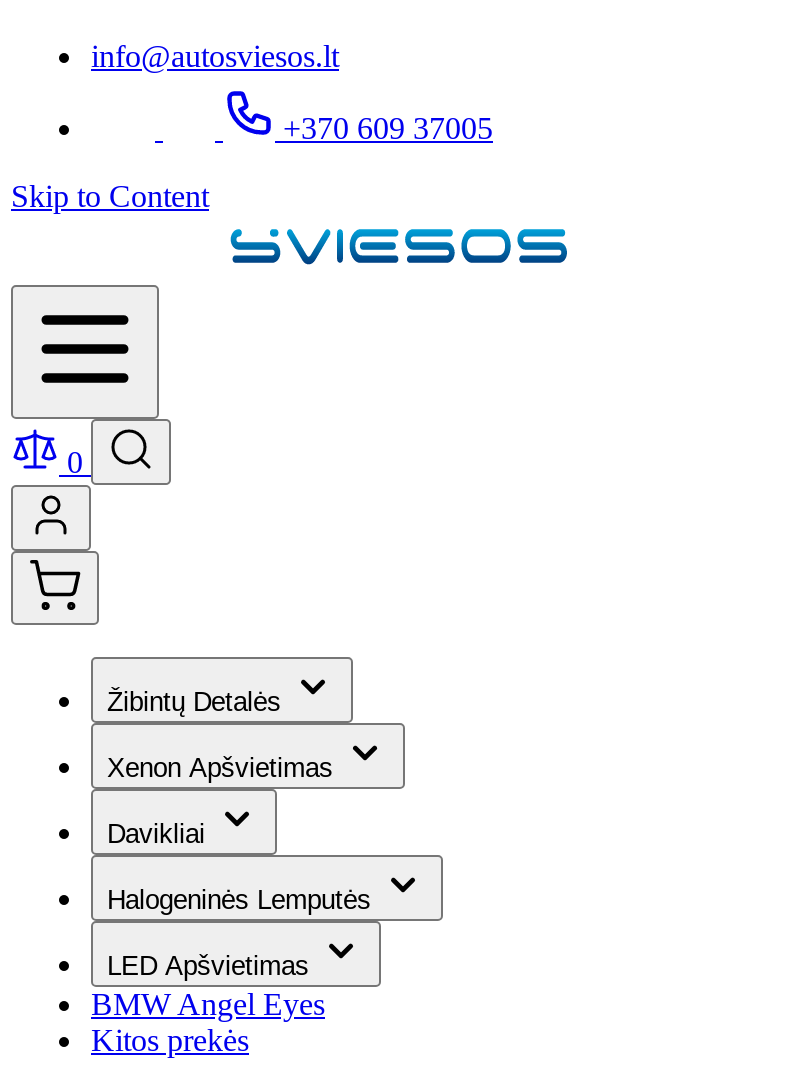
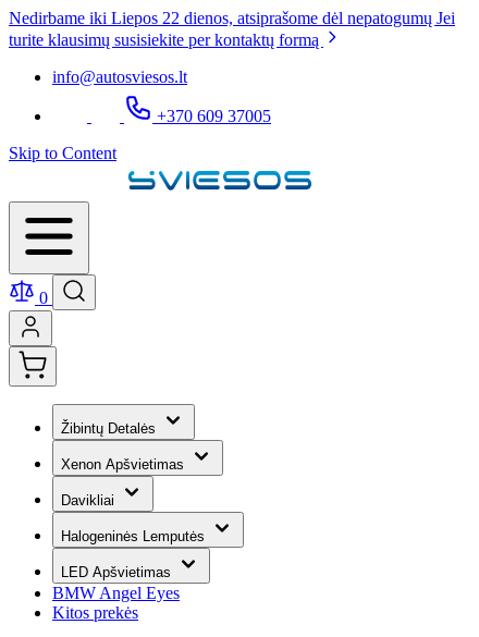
none -> [9,9,455,49] Nedirbame iki Liepos 22 dienos, atsiprašome dėl nepatogumų Jei | turite klausimų susisiekite per kontaktų formą

